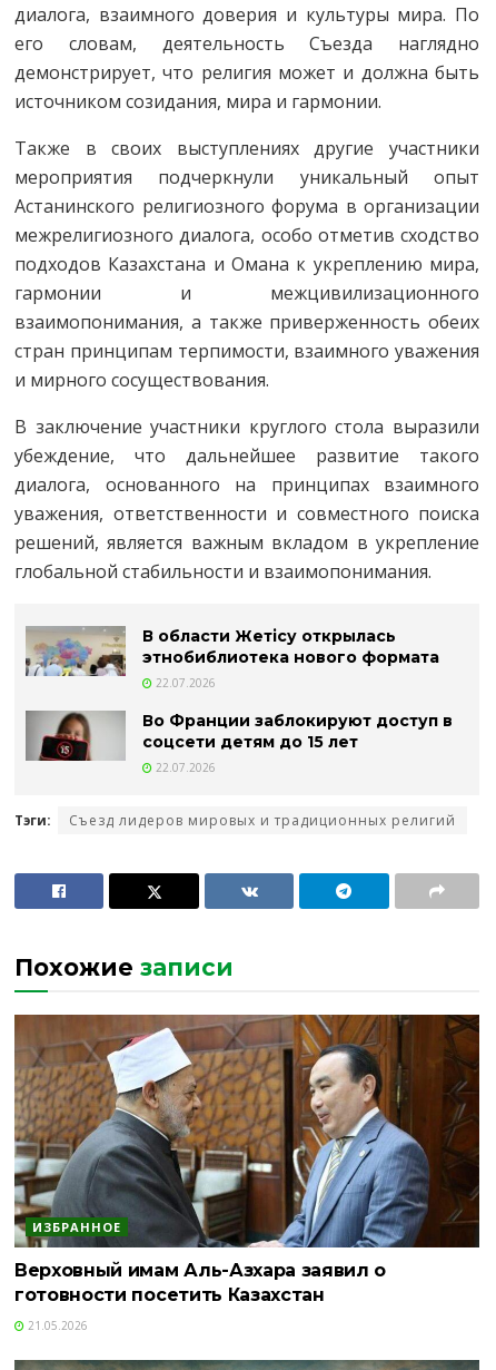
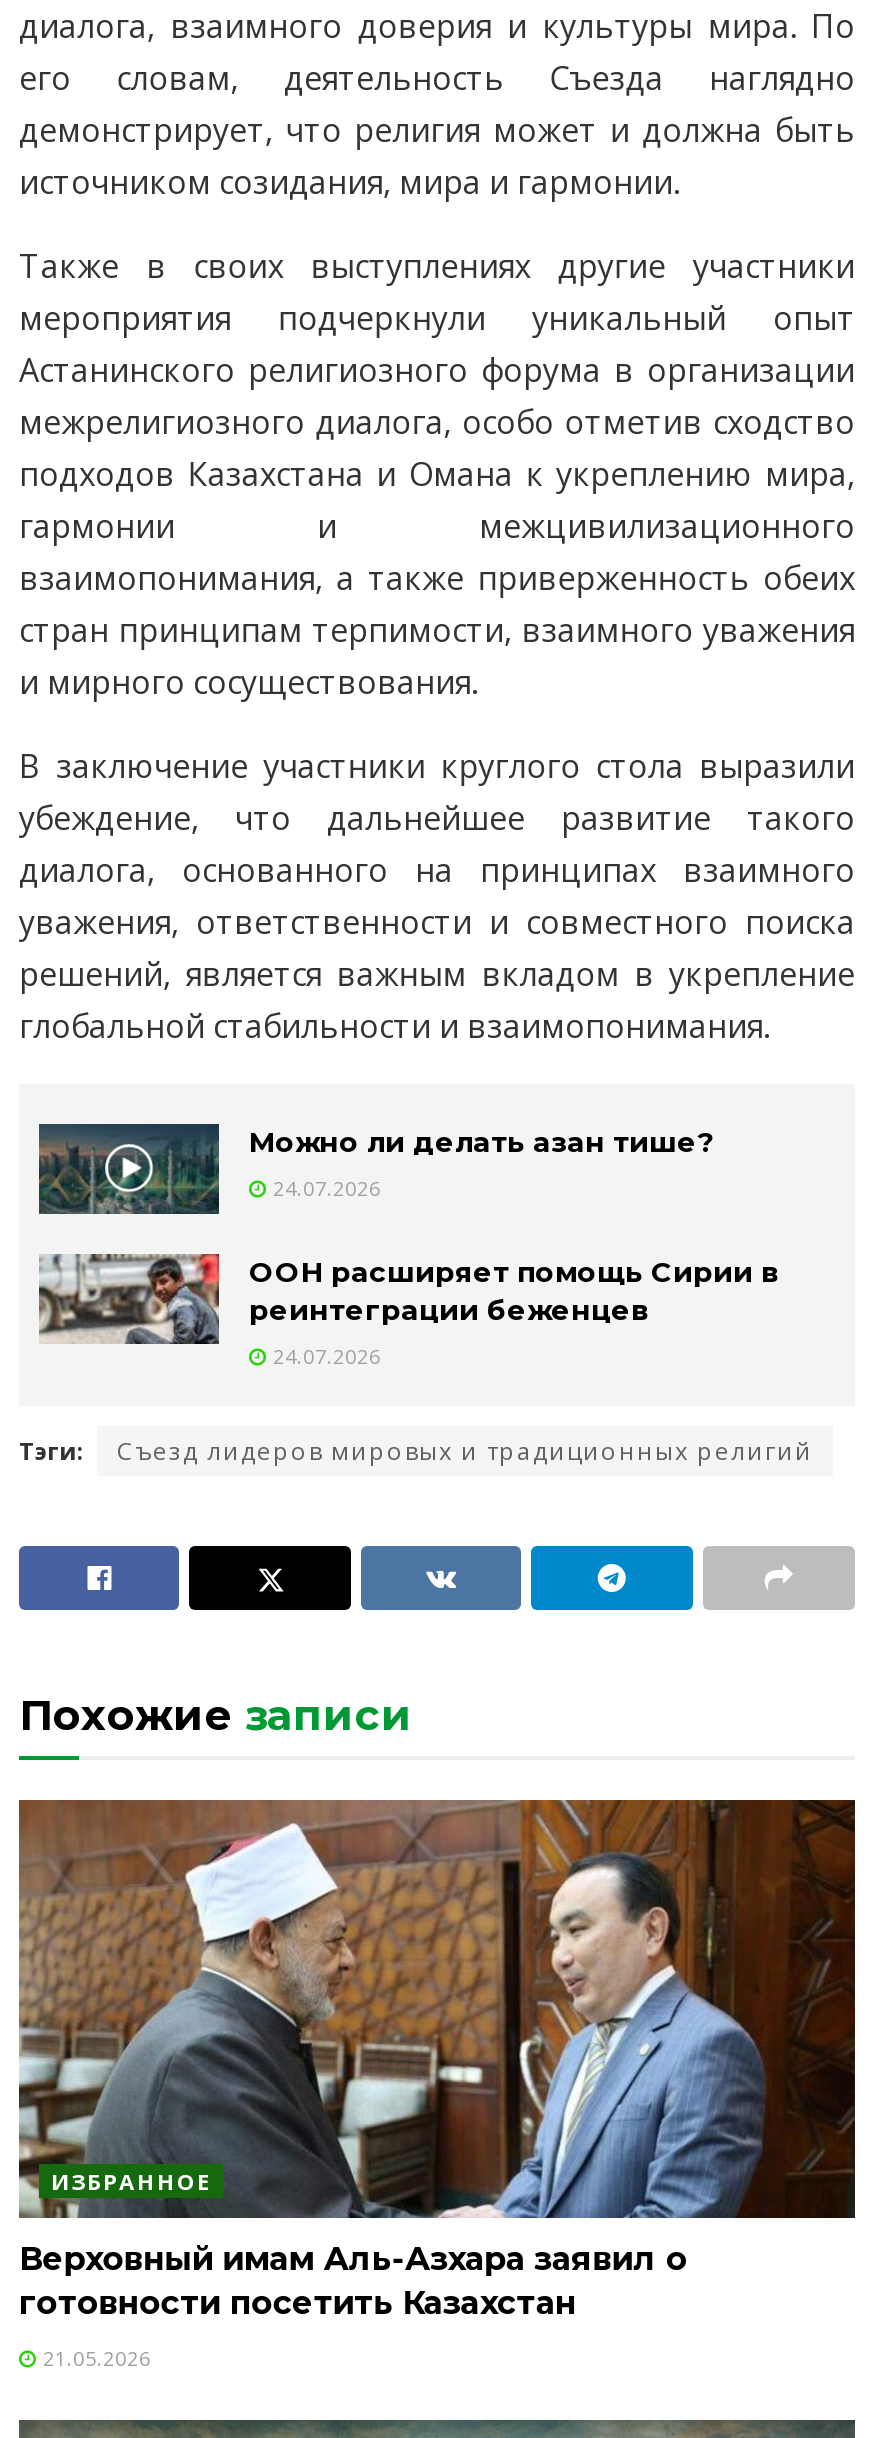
[26,626,439,690] [image] | В области Жетісу открылась | этнобиблиотека нового формата | 22.07.2026 -> [39,1123,715,1216] [image] | Можно ли делать азан тише? | 24.07.2026
[26,710,453,775] [image] | Во Франции заблокируют доступ в | соцсети детям до 15 лет | 22.07.2026 -> [41,1253,779,1369] [image] | ООН расширяет помощь Сирии в | реинтеграции беженцев | 24.07.2026

